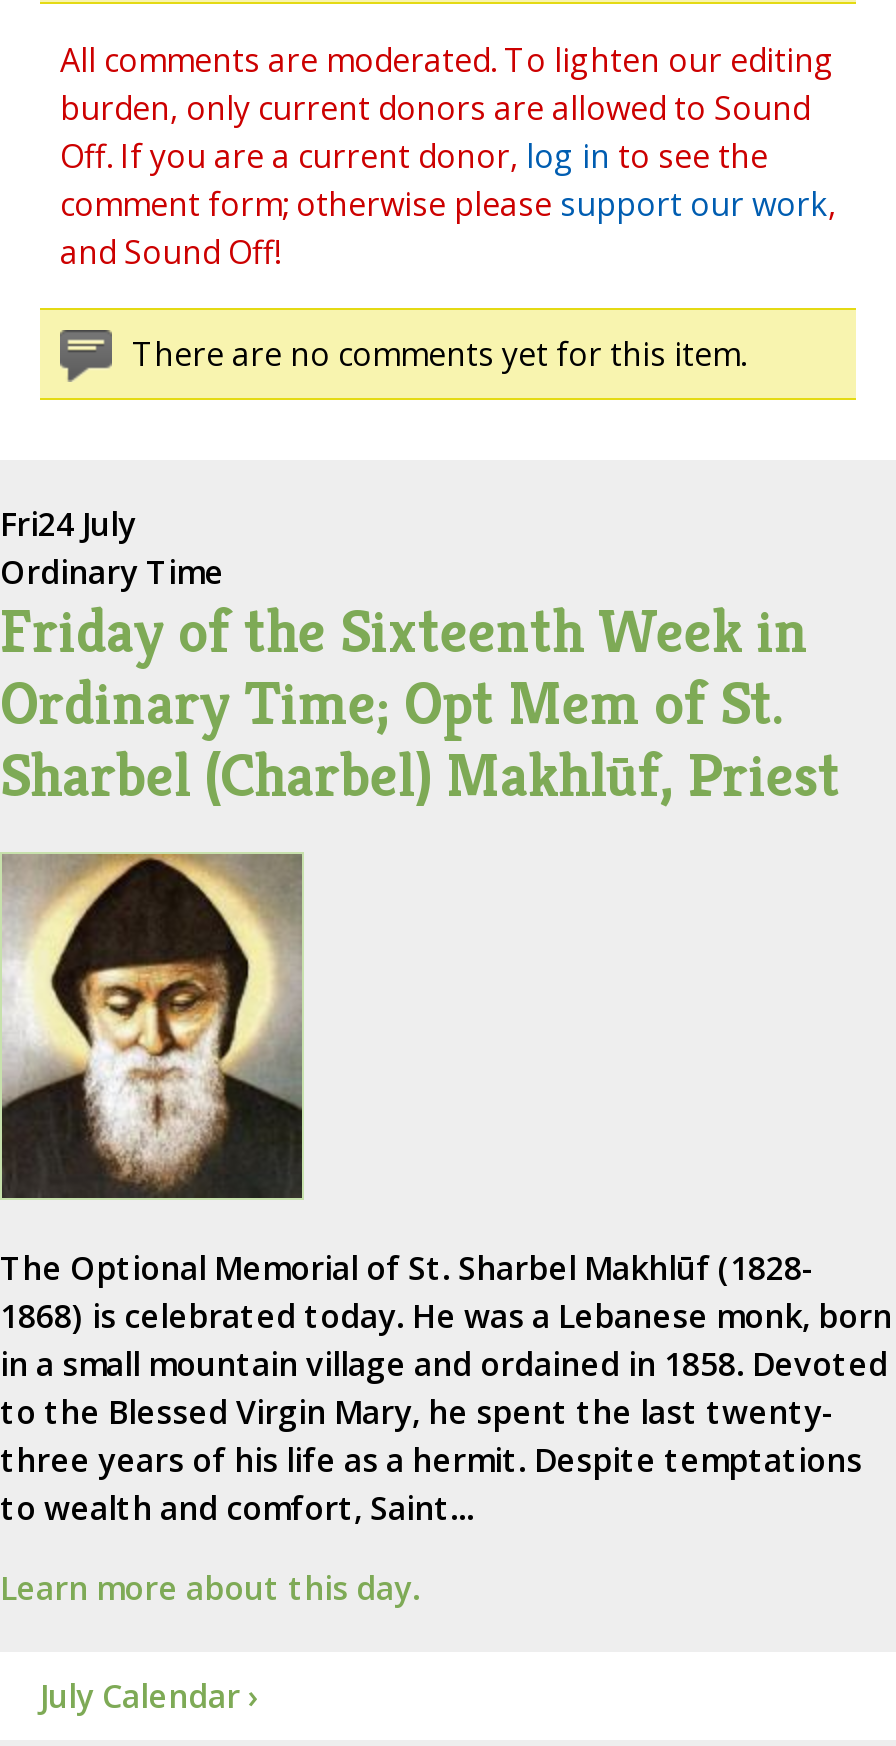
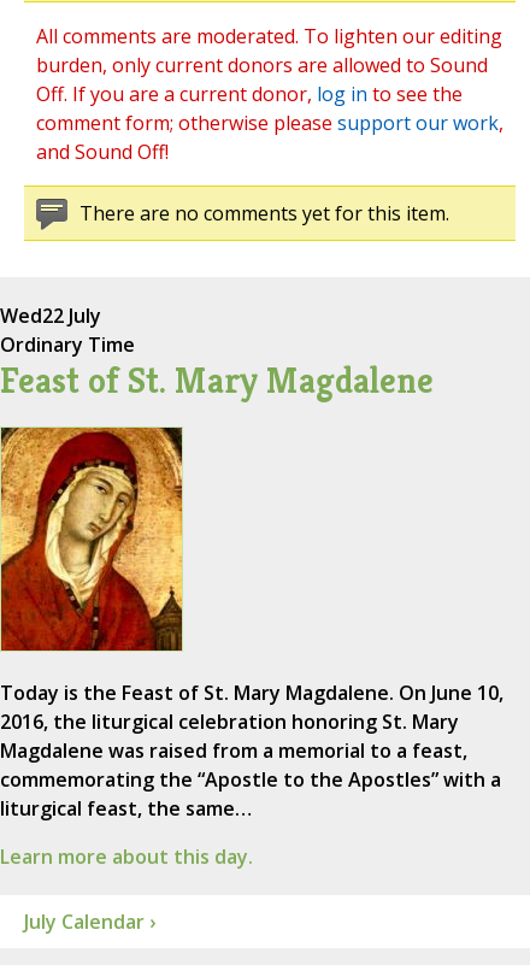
[0,502,136,546] Fri24 July -> [0,303,101,329] Wed22 July
[0,594,840,814] Friday of the Sixteenth Week in | Ordinary Time; Opt Mem of St. | Sharbel (Charbel) Makhlūf, Priest -> [0,358,434,404] Feast of St. Mary Magdalene
[6,852,304,1114] [image] -> [4,500,183,642] [image]
[0,1246,892,1530] The Optional Memorial of St. Sharbel Makhlūf (1828- | 1868) is celebrated today. He was a Lebanese monk, born | in a small mountain village and ordained in 1858. Devoted | to the Blessed Virgin Mary, he spent the last twenty- | three years of his life as a hermit. Despite temptations | to wealth and comfort, Saint… -> [0,680,503,822] Today is the Feast of St. Mary Magdalene. On June 10, | 2016, the liturgical celebration honoring St. Mary | Magdalene was raised from a memorial to a feast, | commemorating the “Apostle to the Apostles” with a | liturgical feast, the same…

